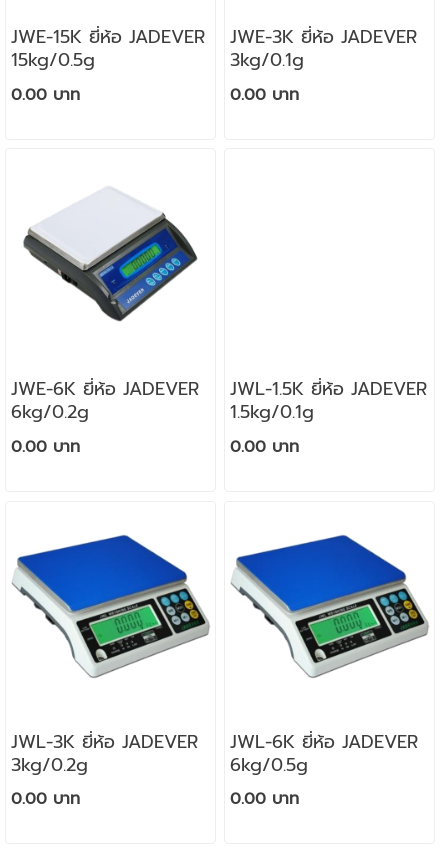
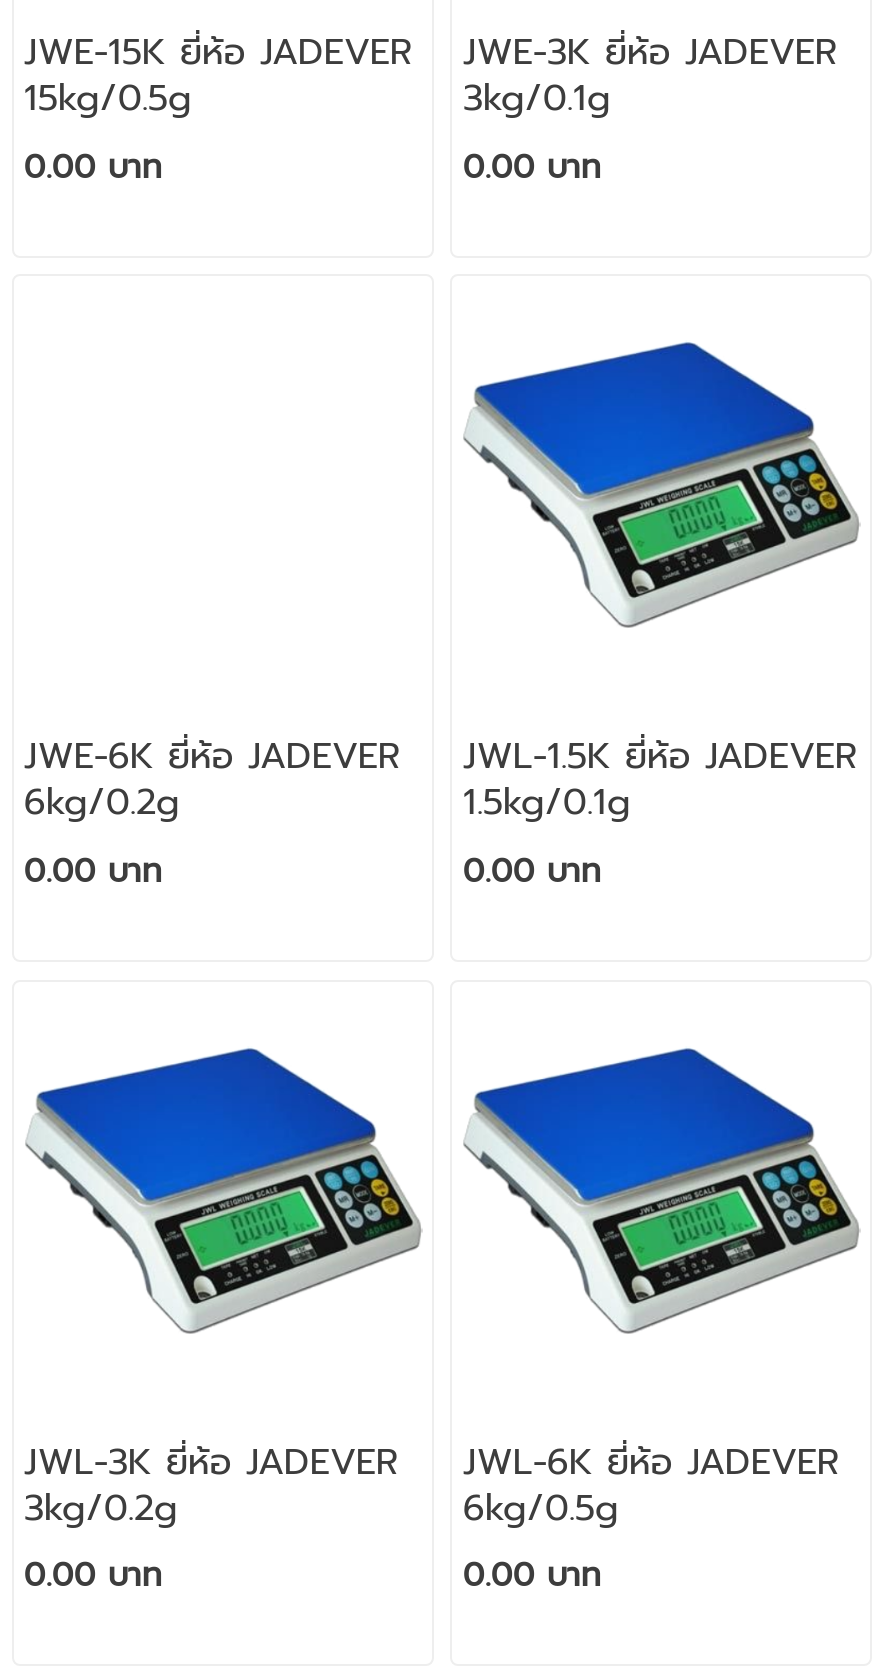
none -> [464,340,860,628] [image]
[23,188,198,322] [image] -> none

